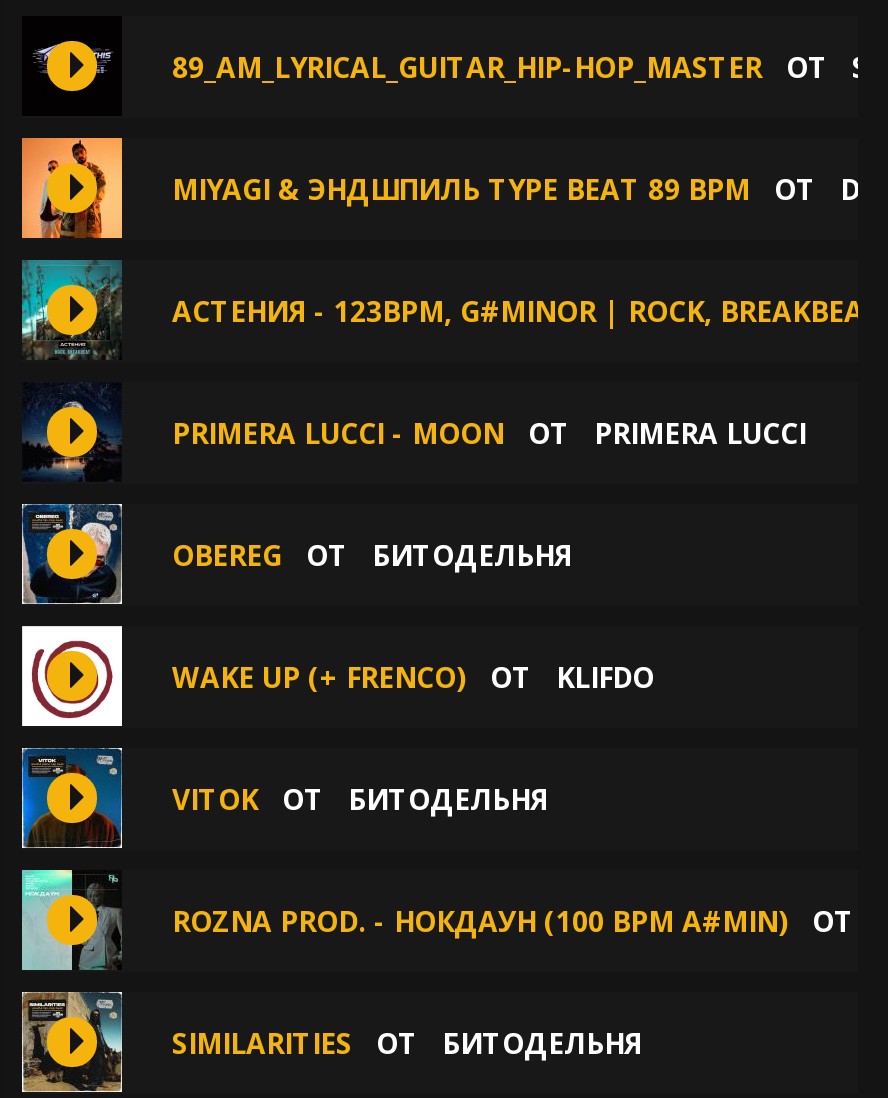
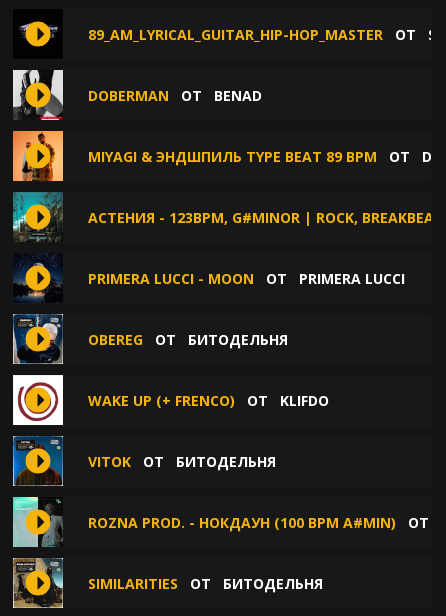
none -> [12,69,262,121] [image] | DOBERMAN ОТ BENAD

